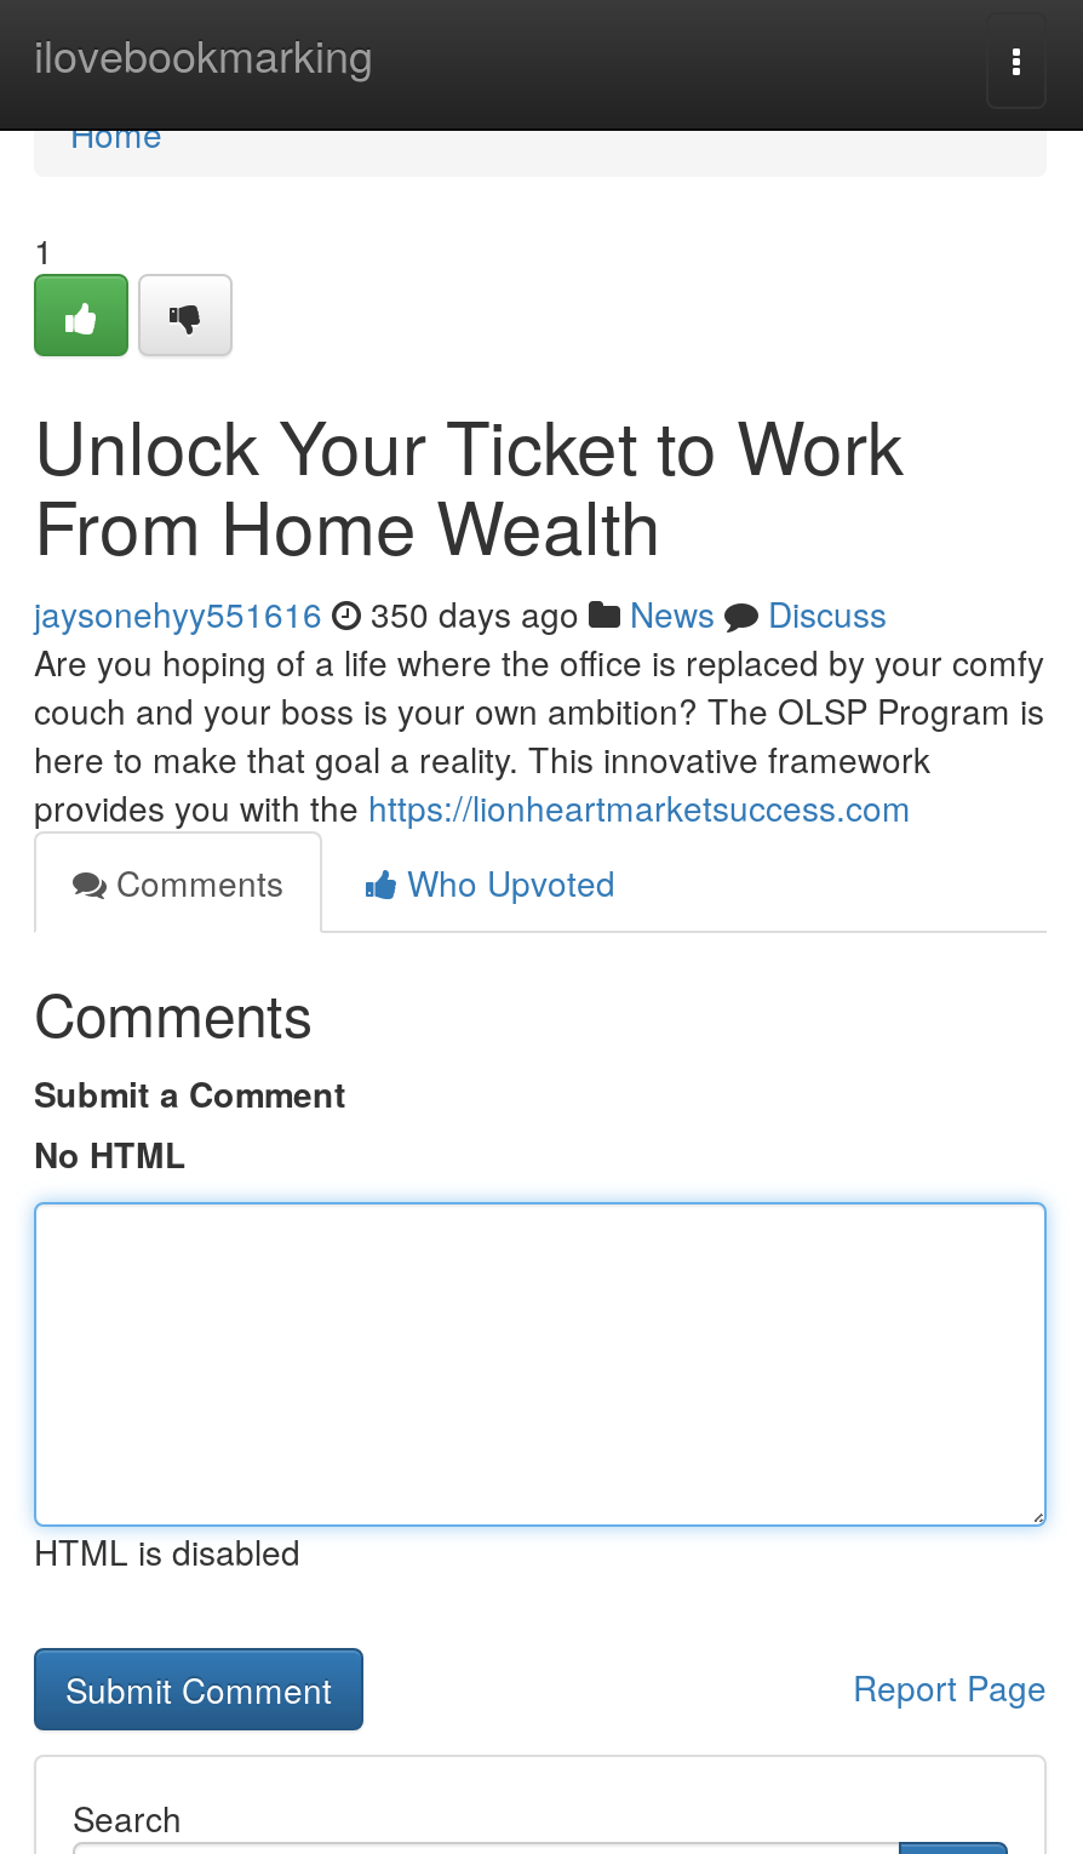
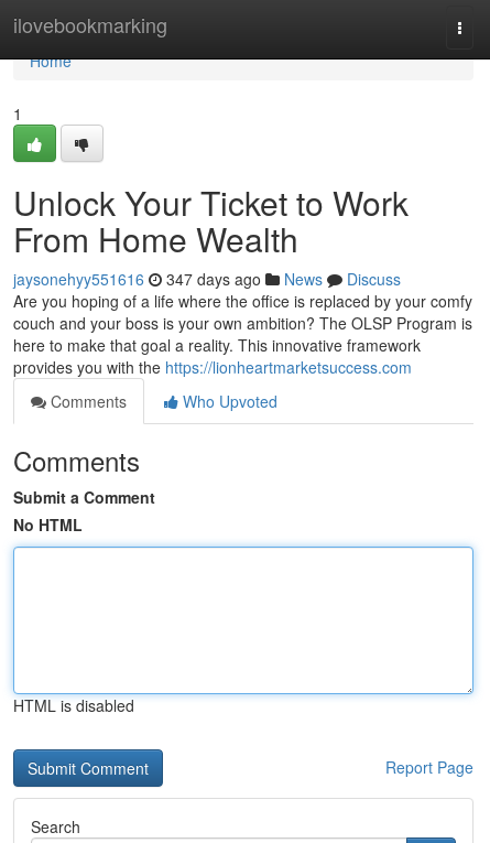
[34,589,887,637] jaysonehyy551616 350 days ago News Discuss -> [13,268,401,290] jaysonehyy551616 347 days ago News Discuss

